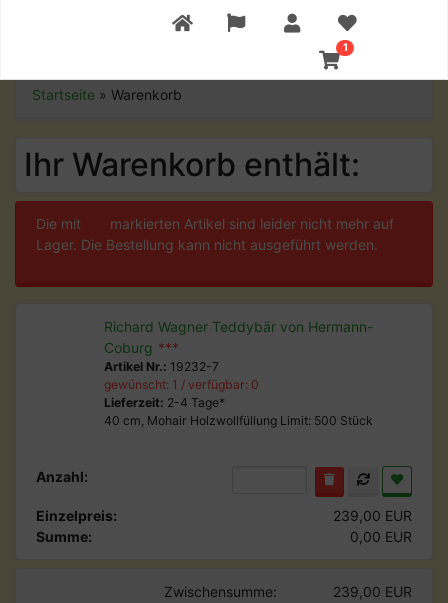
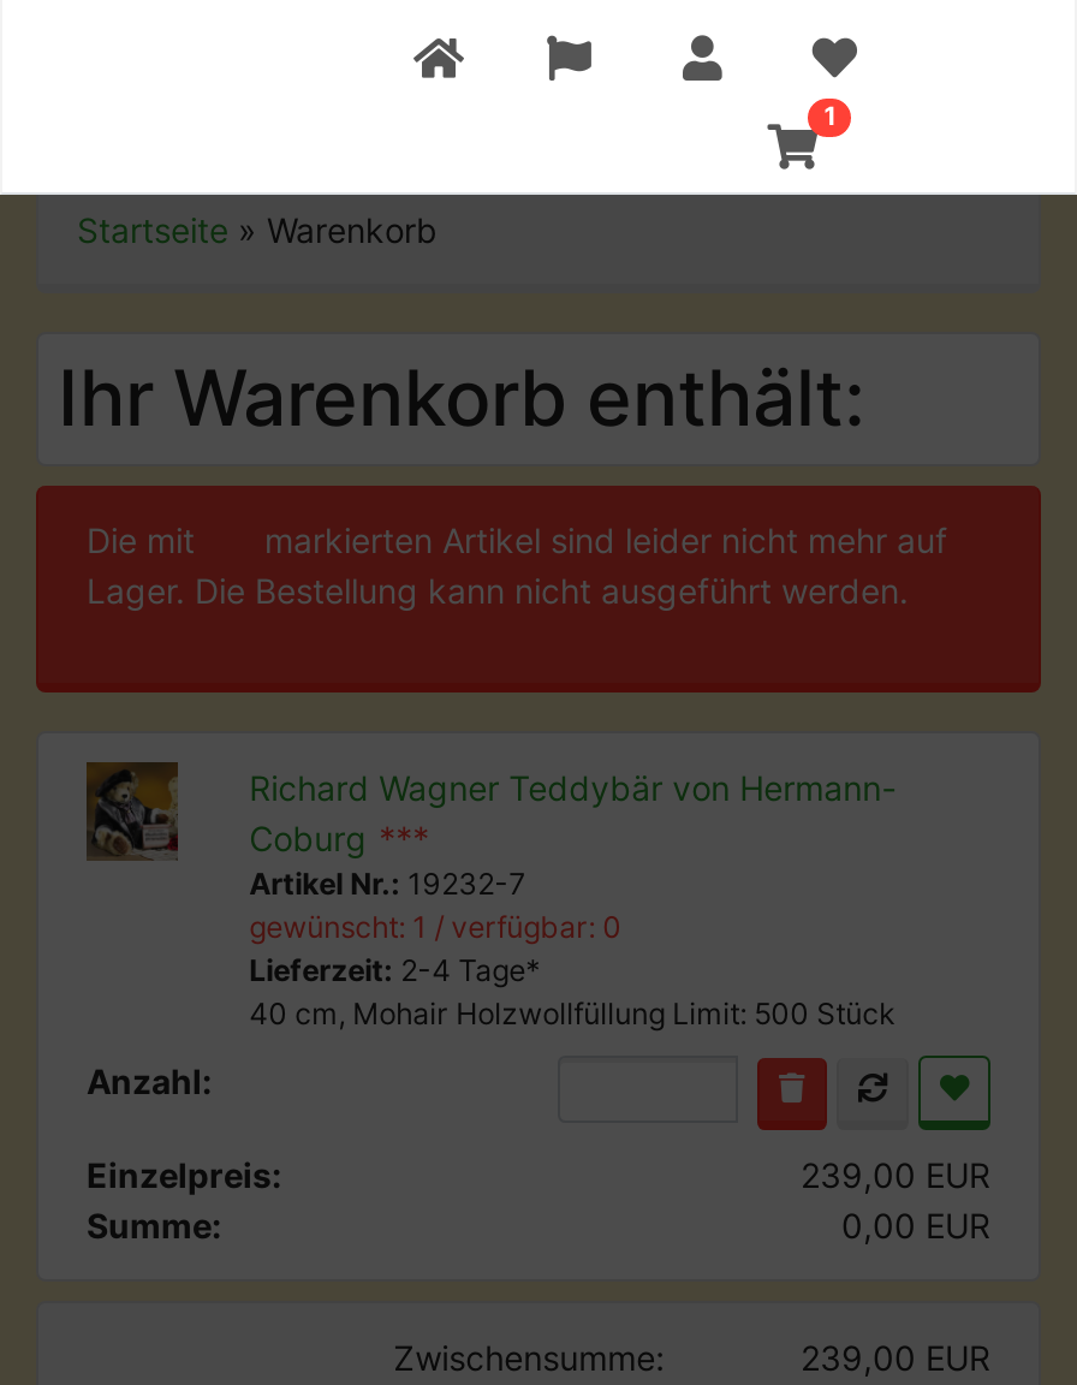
none -> [87,762,178,861] [image]

